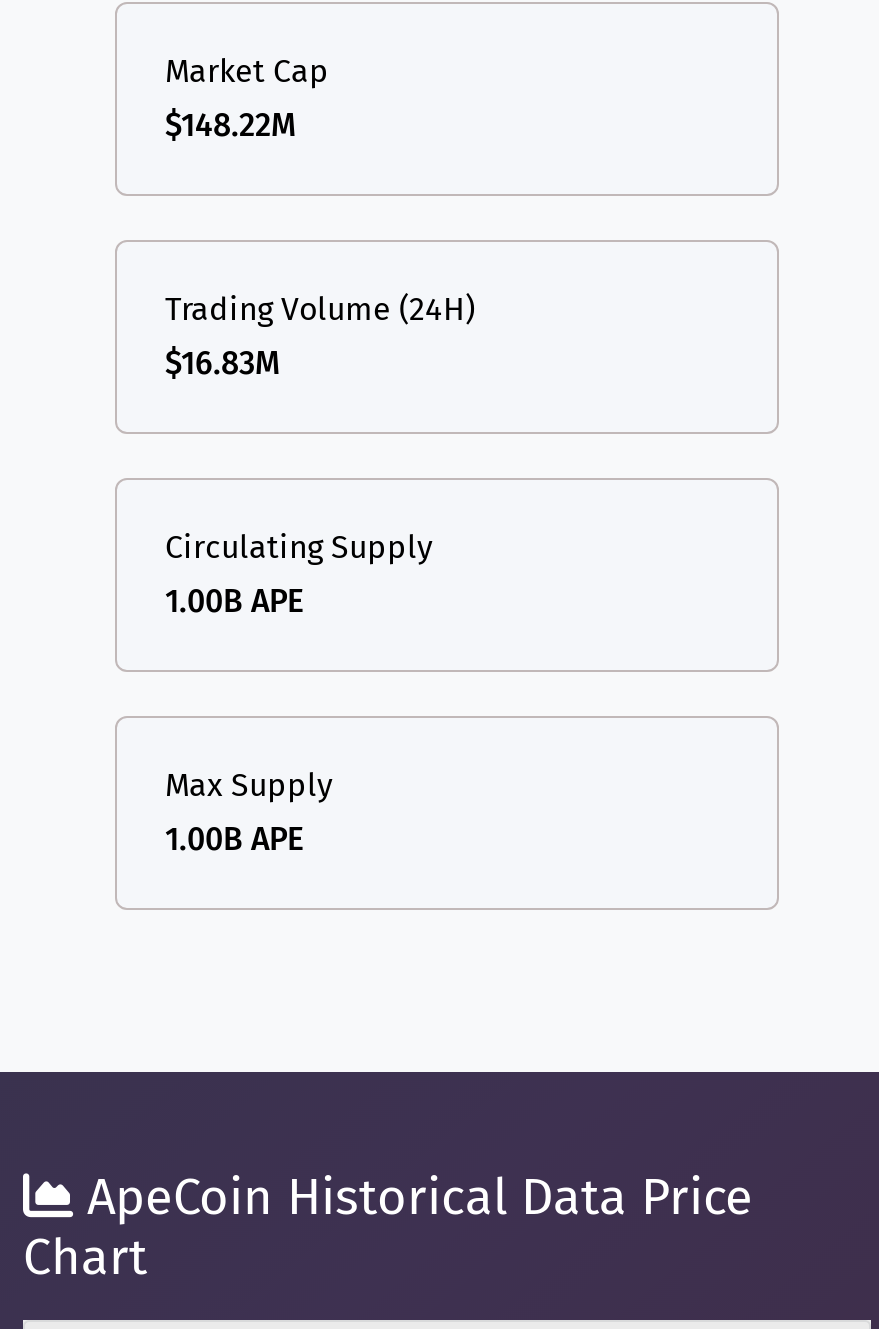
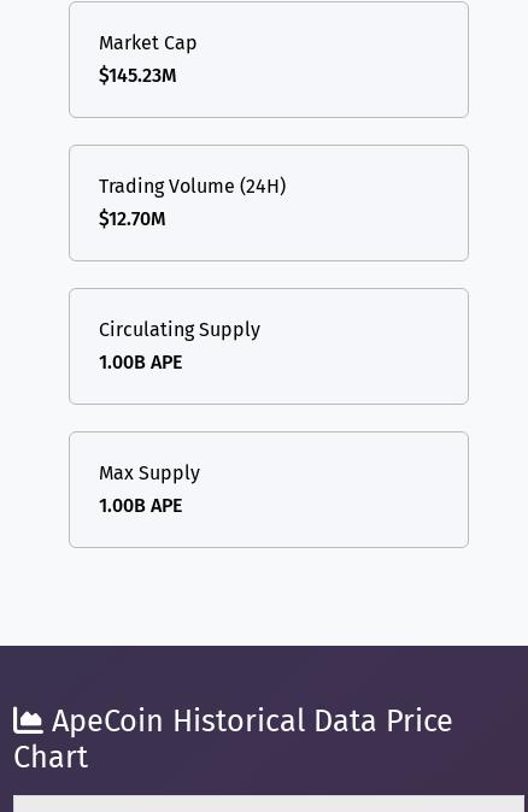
[165,105,297,143] $148.22M -> [99,63,177,86] $145.23M
[165,343,281,381] $16.83M -> [99,207,166,230] $12.70M

